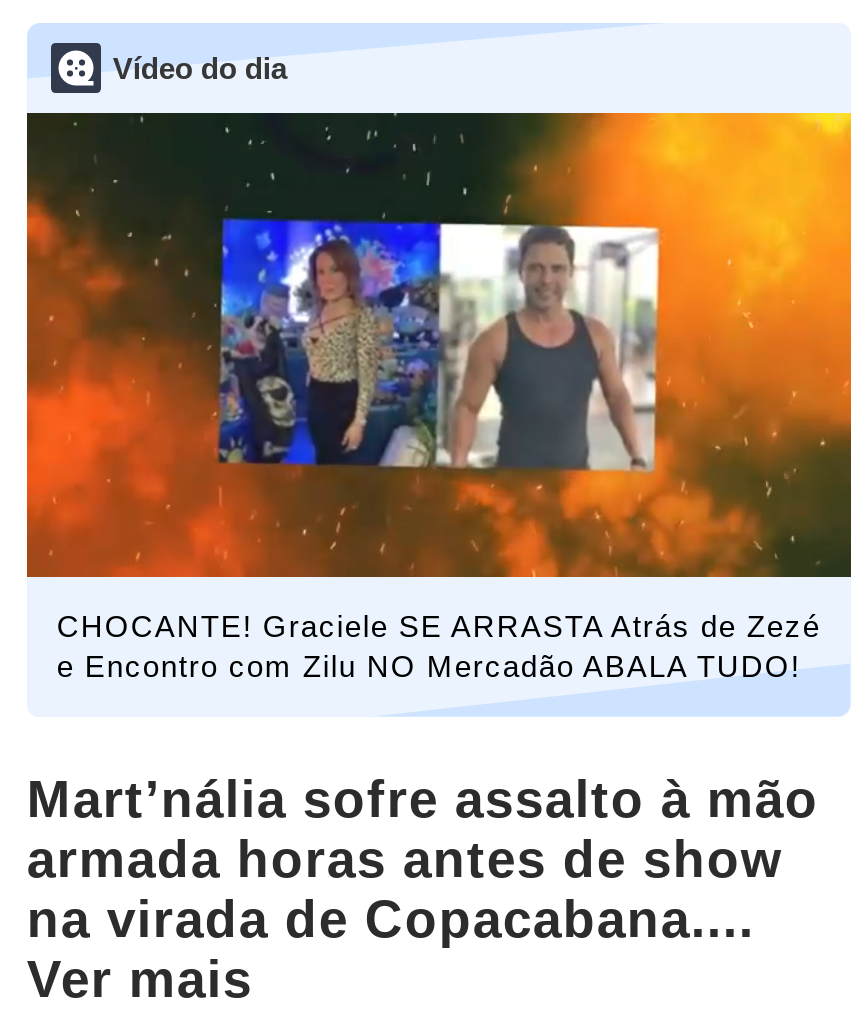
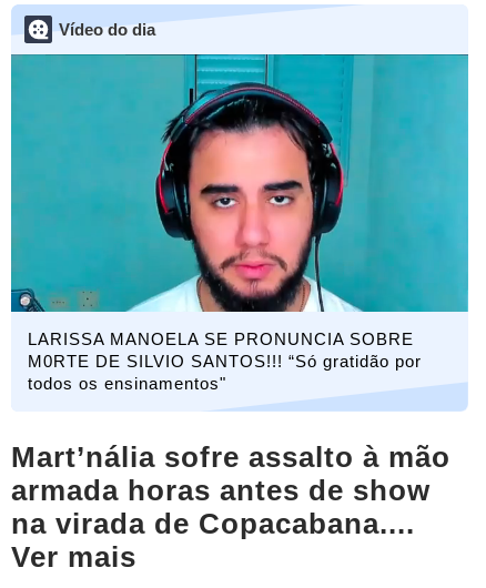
[25,111,853,683] [image] | CHOCANTE! Graciele SE ARRASTA Atrás de Zezé | e Encontro com Zilu NO Mercadão ABALA TUDO! -> [10,53,469,393] [image] | LARISSA MANOELA SE PRONUNCIA SOBRE | M0RTE DE SILVIO SANTOS!!! “Só gratidão por | todos os ensinamentos"

